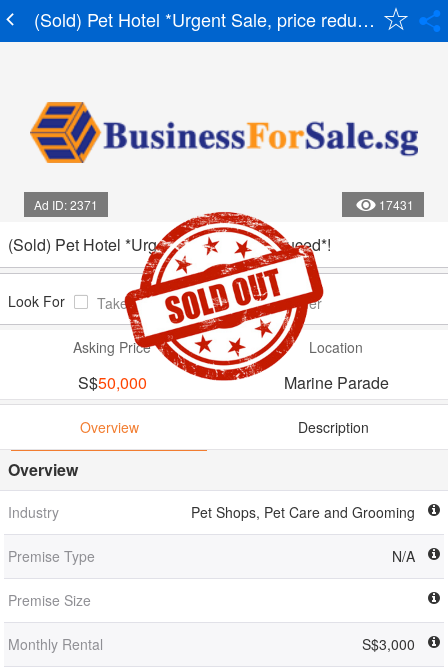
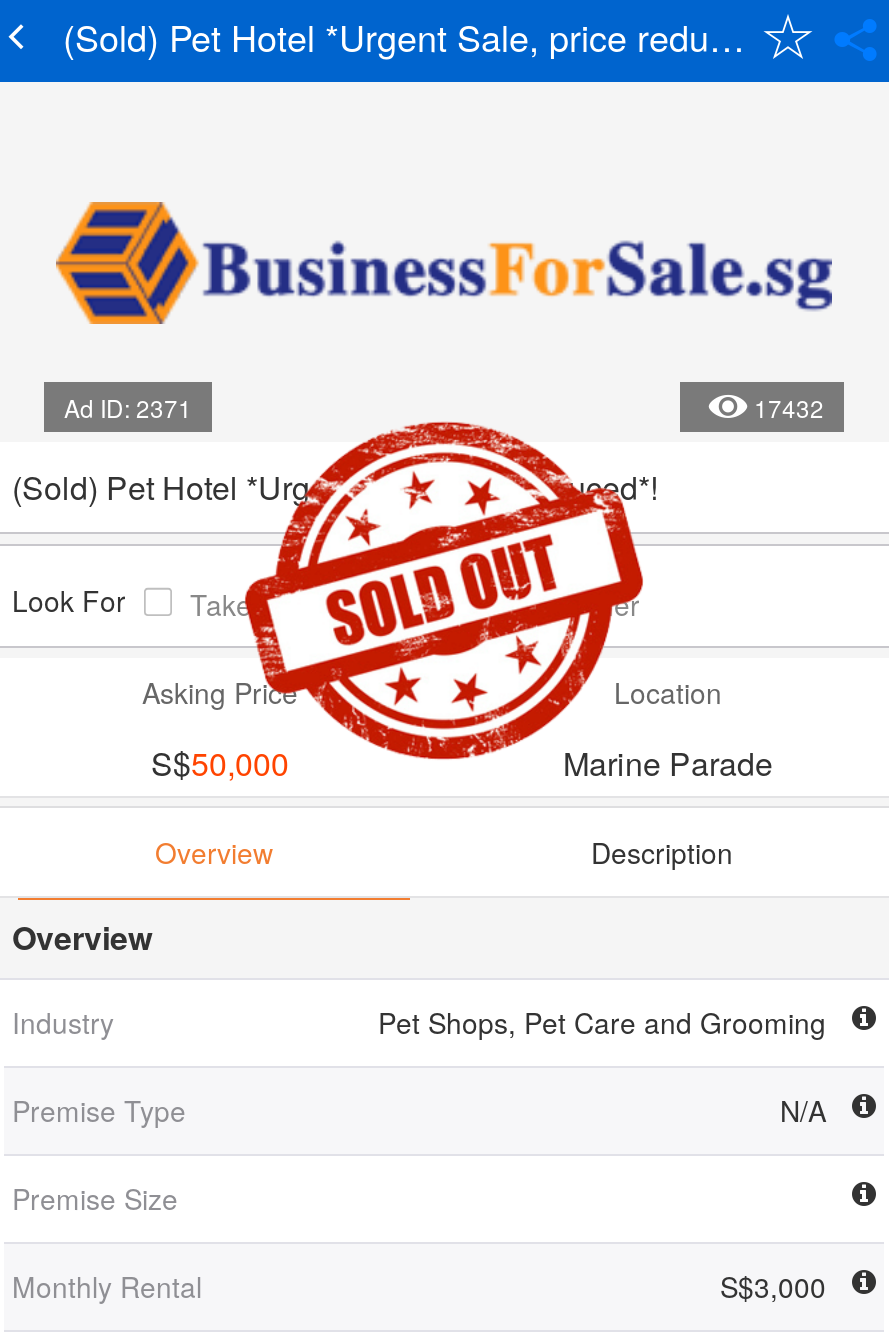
[376,196,414,213] 17431 -> [748,390,824,424] 17432

